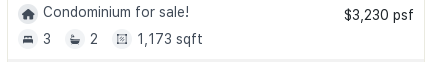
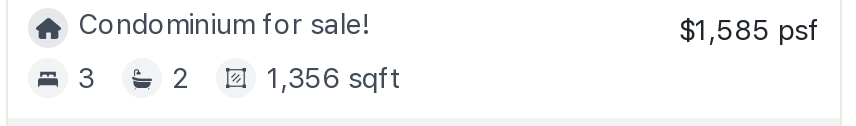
[344,7,414,23] $3,230 psf -> [678,14,820,46] $1,585 psf
[137,31,203,47] 1,173 sqft -> [266,61,402,93] 1,356 sqft

